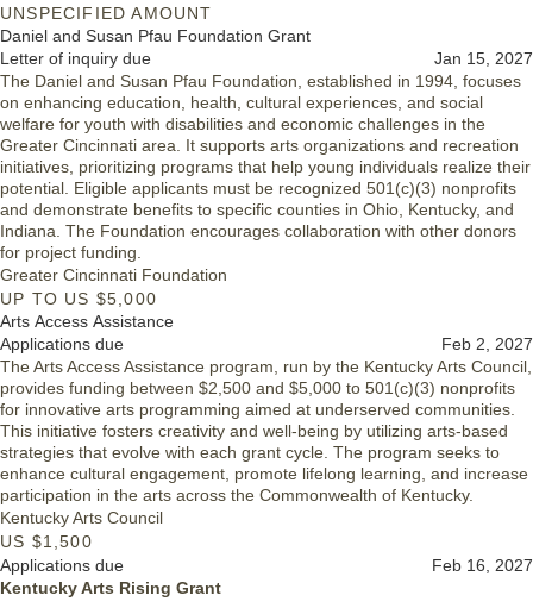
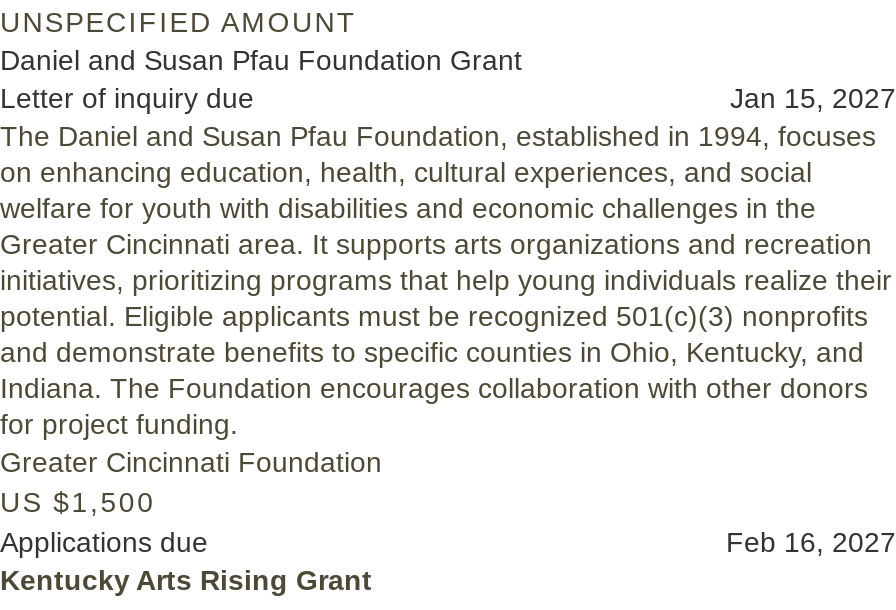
[0,289,533,527] UP TO US $5,000 | Arts Access Assistance | Applications due | Feb 2, 2027 | The Arts Access Assistance program, run by the Kentucky Arts Council, | provides funding between $2,500 and $5,000 to 501(c)(3) nonprofits | for innovative arts programming aimed at underserved communities. | This initiative fosters creativity and well-being by utilizing arts-based | strategies that evolve with each grant cycle. The program seeks to | enhance cultural engagement, promote lifelong learning, and increase | participation in the arts across the Commonwealth of Kentucky. | Kentucky Arts Council -> none

